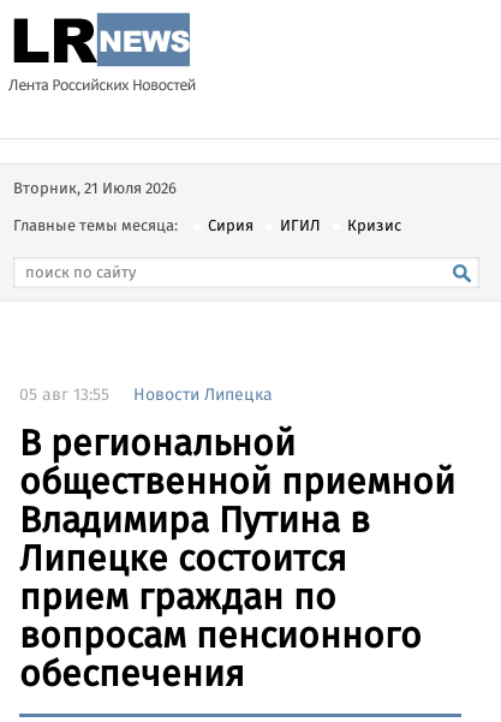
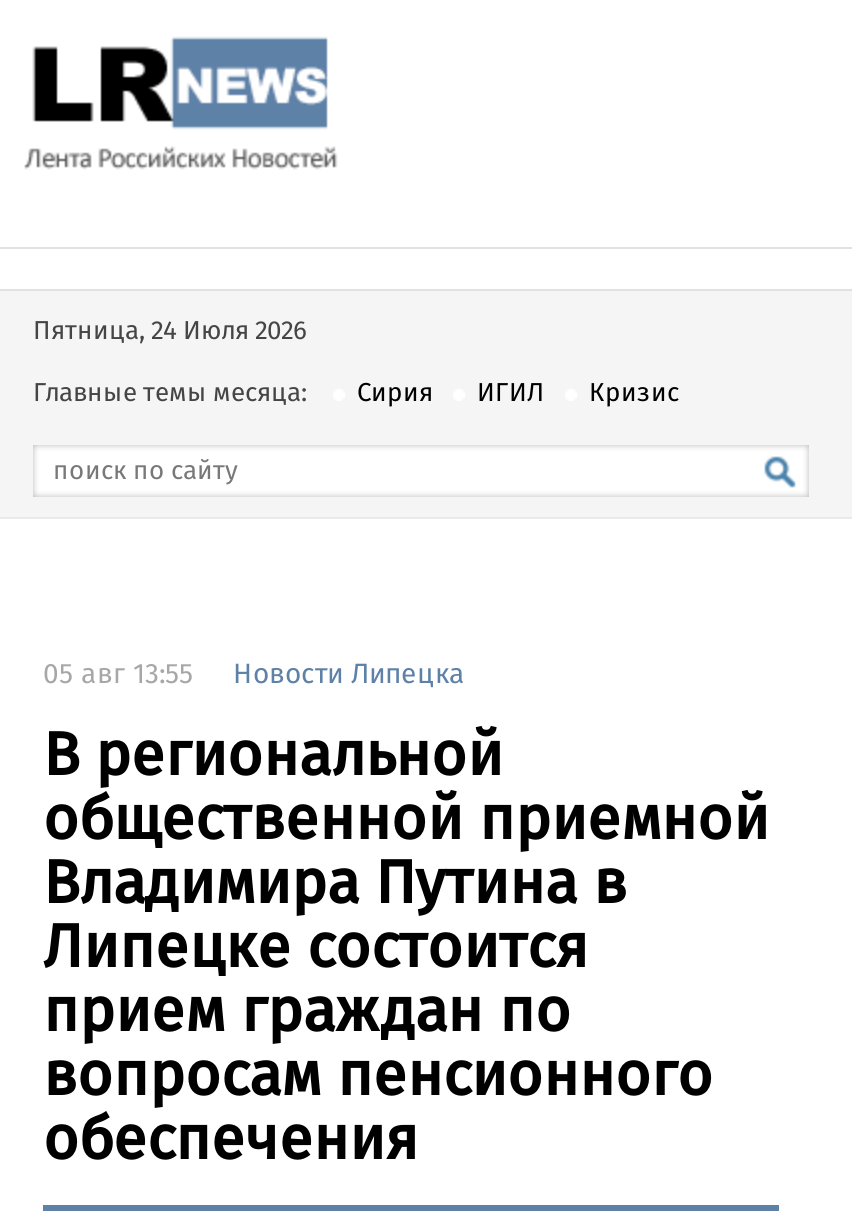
[13,177,177,202] Вторник, 21 Июля 2026 -> [33,311,307,353] Пятница, 24 Июля 2026

